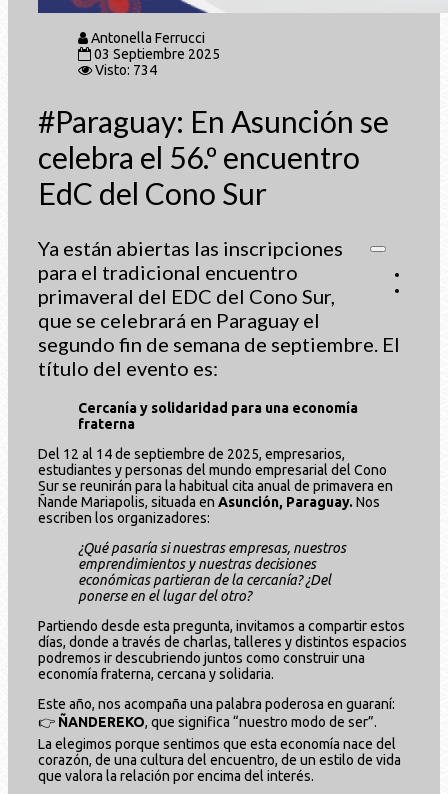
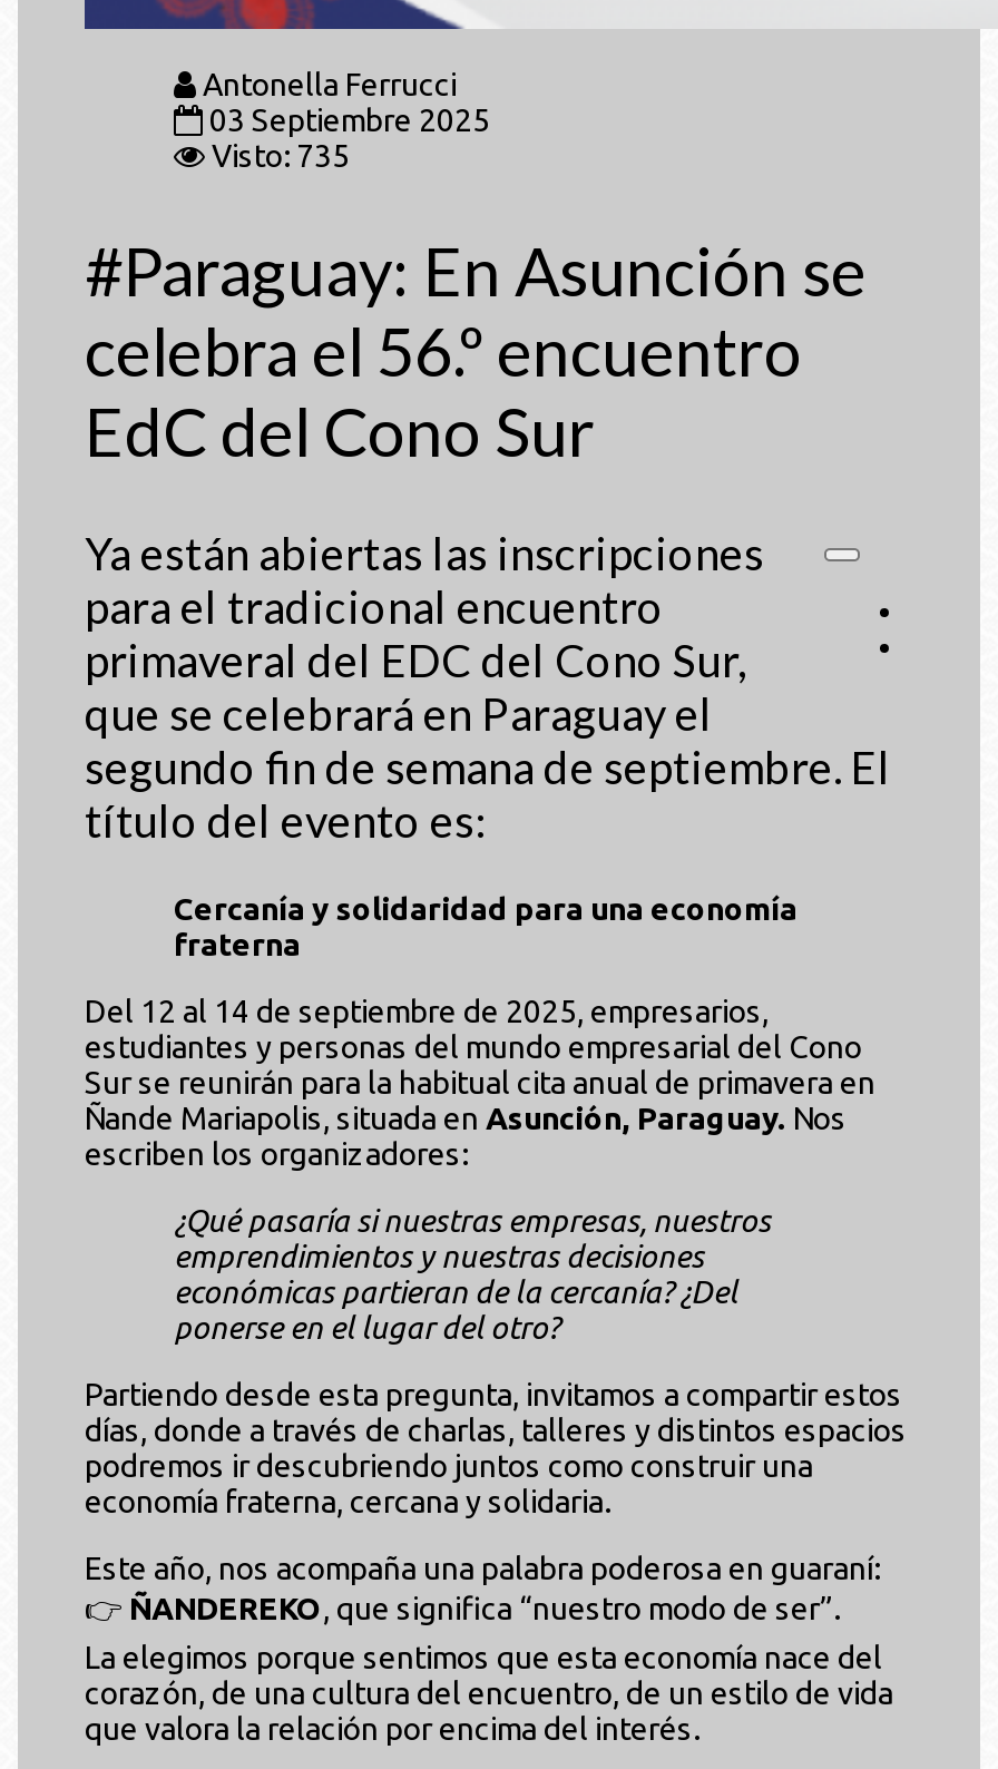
[95,62,157,78] Visto: 734 -> [212,138,350,173] Visto: 735

